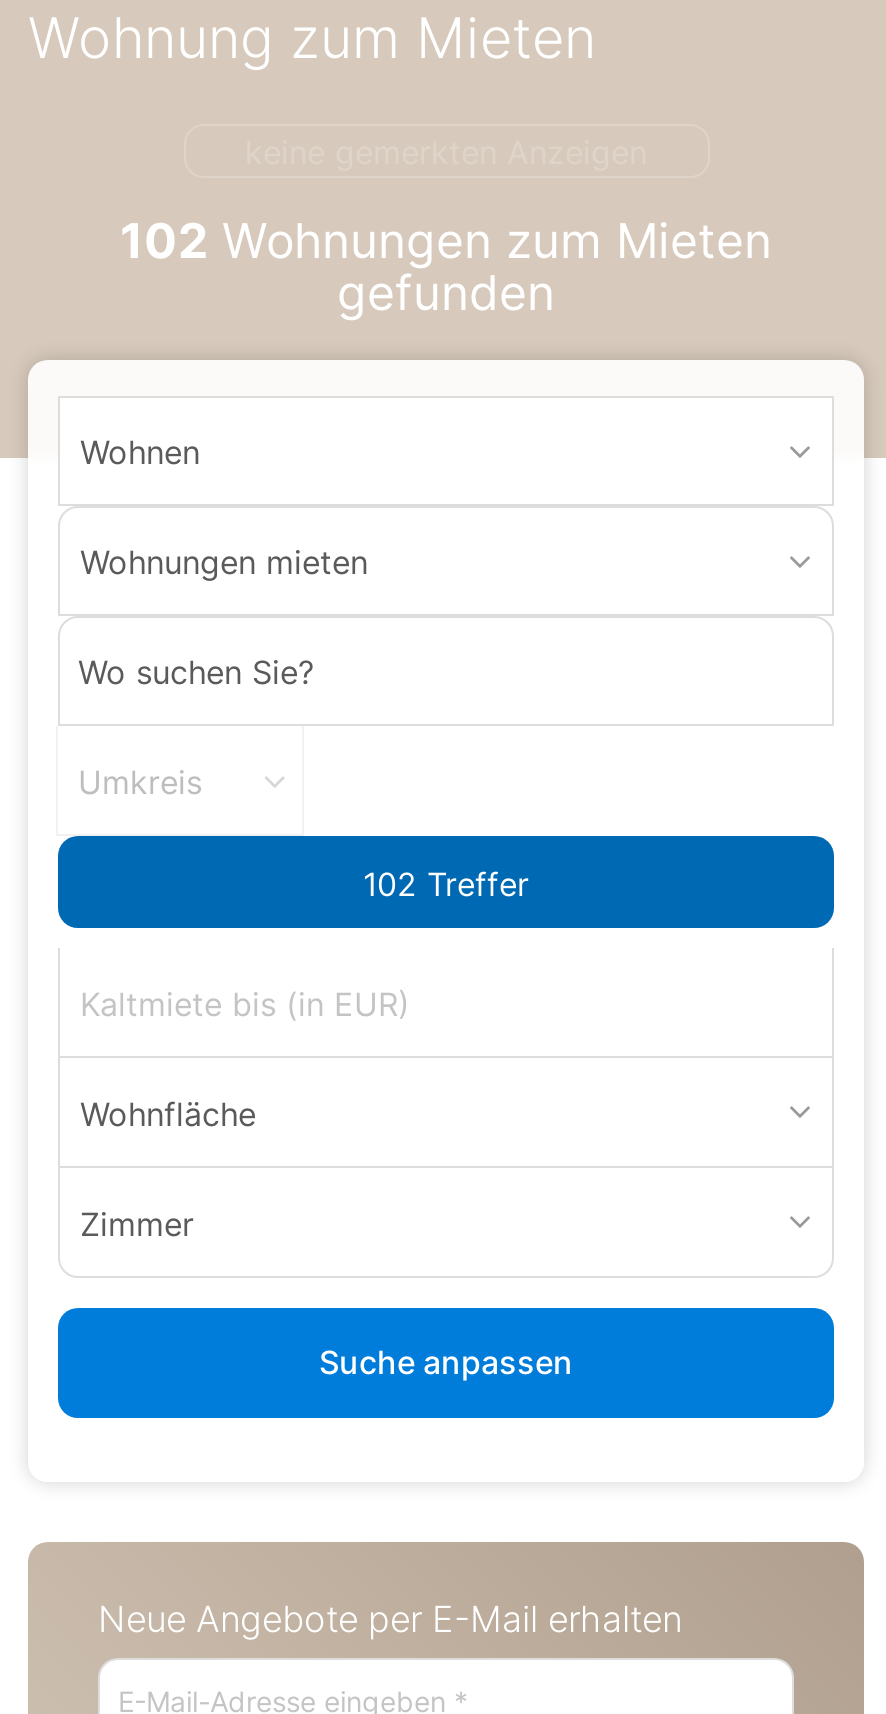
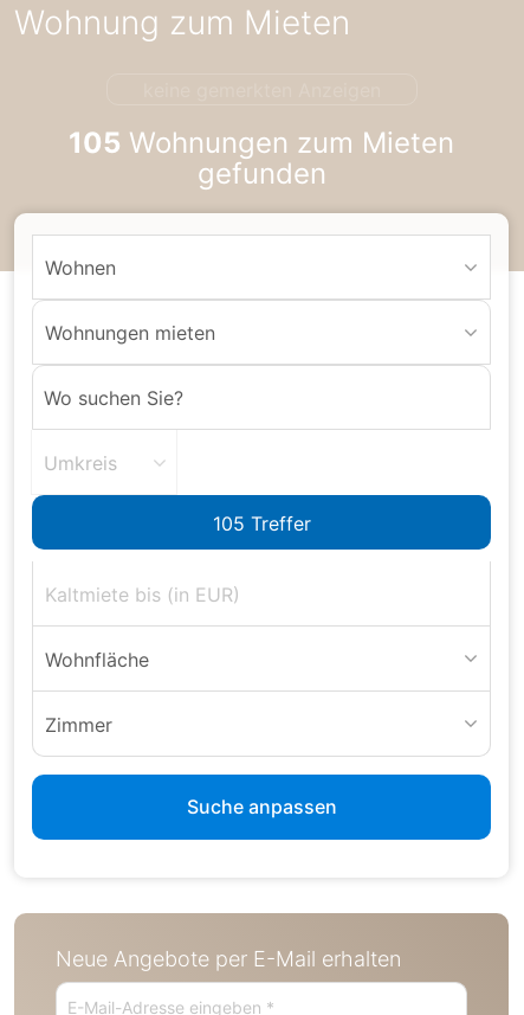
[120,212,772,270] 102 Wohnungen zum Mieten -> [69,126,454,160] 105 Wohnungen zum Mieten

